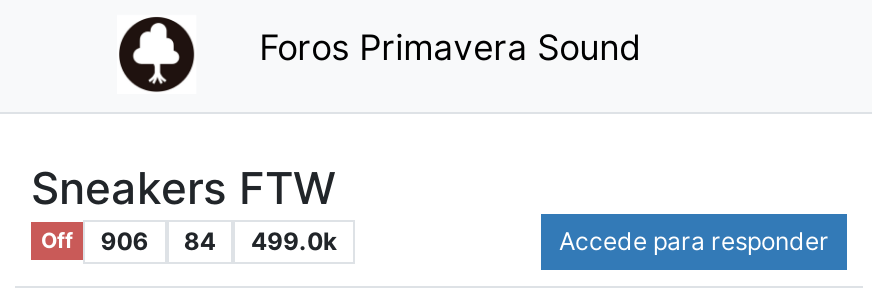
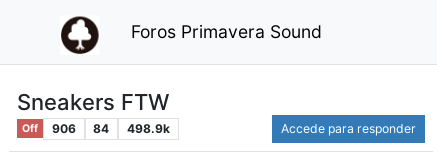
[41,226,337,256] Off 906 84 499.0k -> [22,121,170,136] Off 906 84 498.9k

